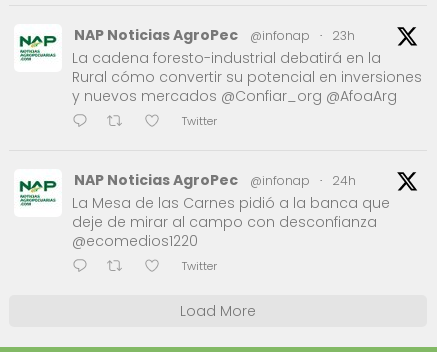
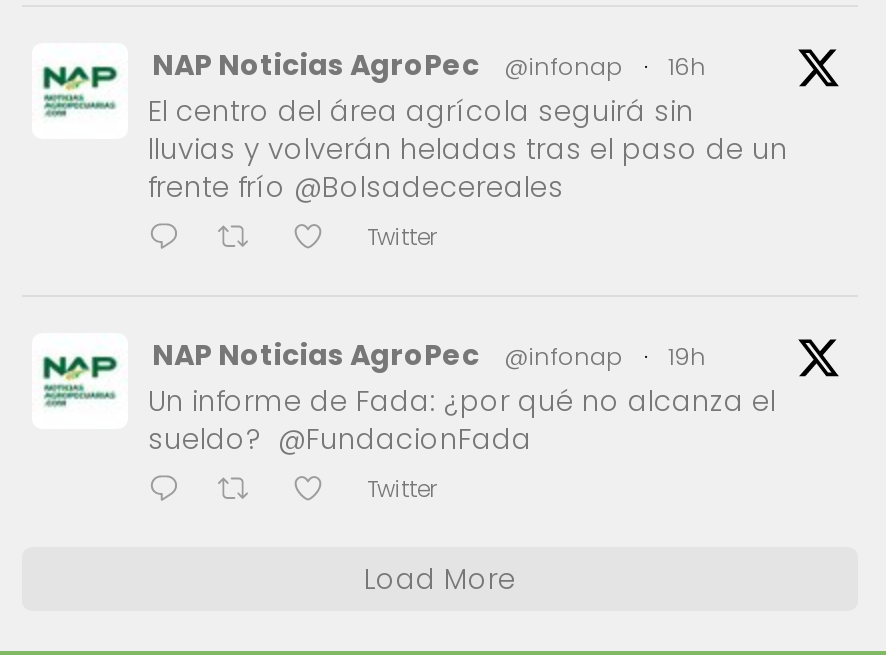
[72,27,422,106] 23h | La cadena foresto-industrial debatirá en la | Rural cómo convertir su potencial en inversiones | y nuevos mercados @Confiar_org @AfoaArg -> [148,49,788,207] 16h | El centro del área agrícola seguirá sin | lluvias y volverán heladas tras el paso de un | frente frío @Bolsadecereales
[72,172,390,251] 24h | La Mesa de las Carnes pidió a la banca que | deje de mirar al campo con desconfianza | @ecomedios1220 -> [148,339,776,459] 19h | Un informe de Fada: ¿por qué no alcanza el | sueldo? @FundacionFada

